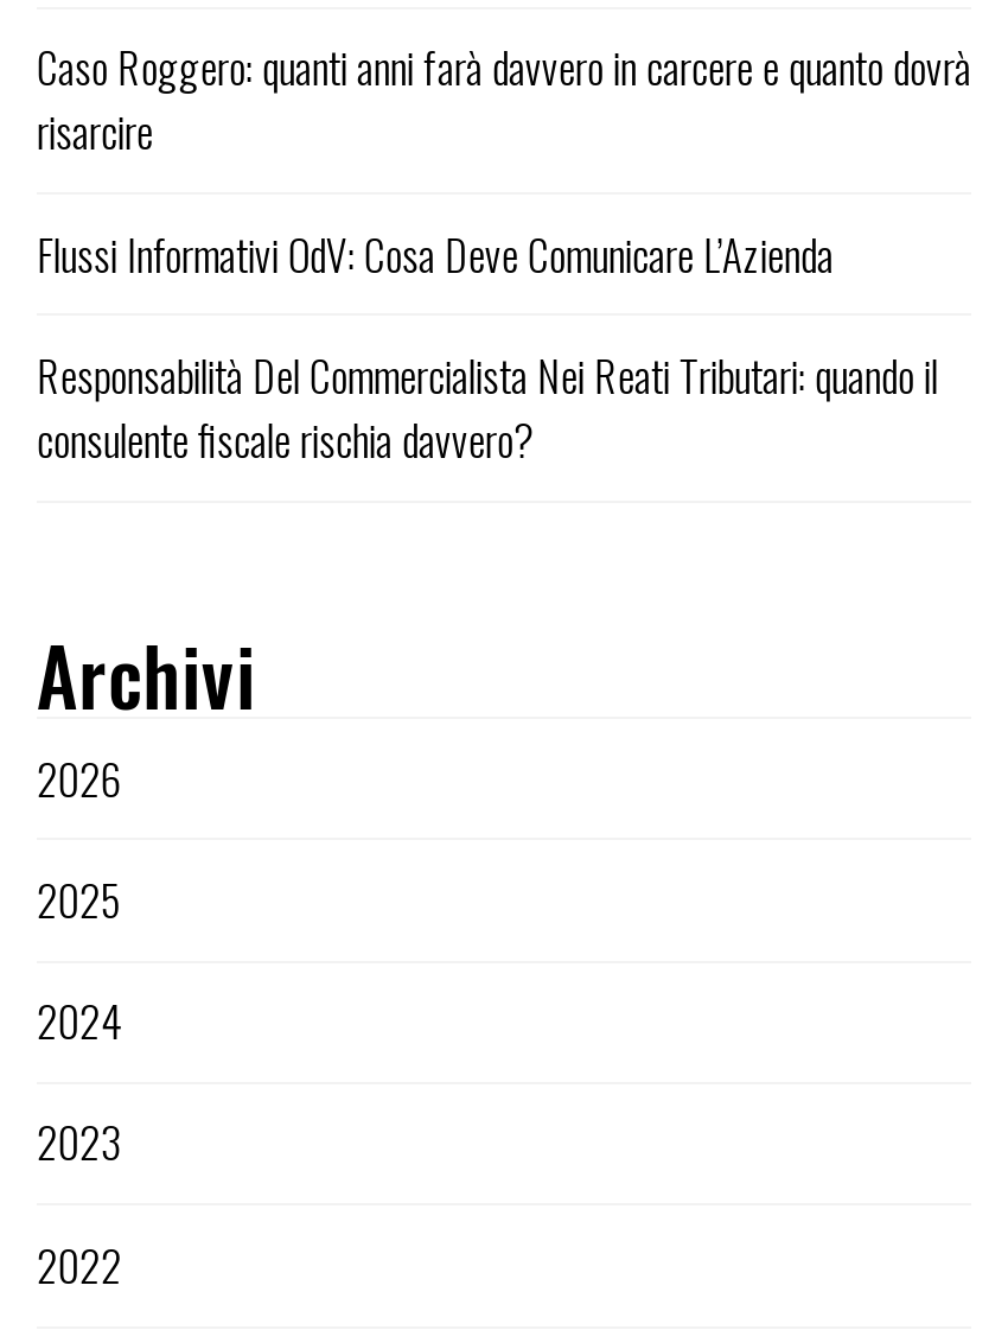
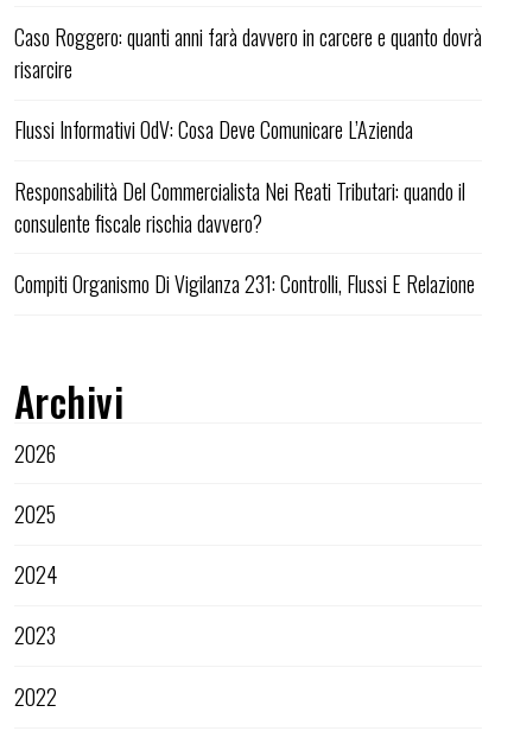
none -> [14,268,475,299] Compiti Organismo Di Vigilanza 231: Controlli, Flussi E Relazione

